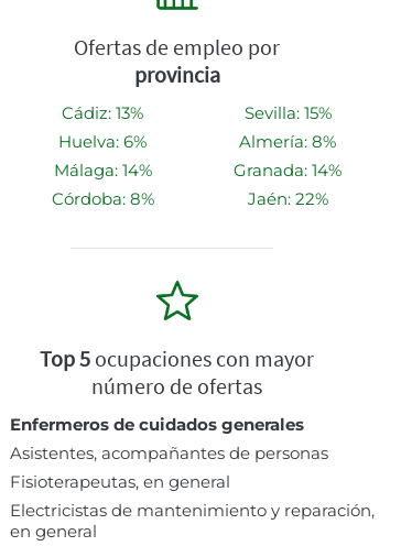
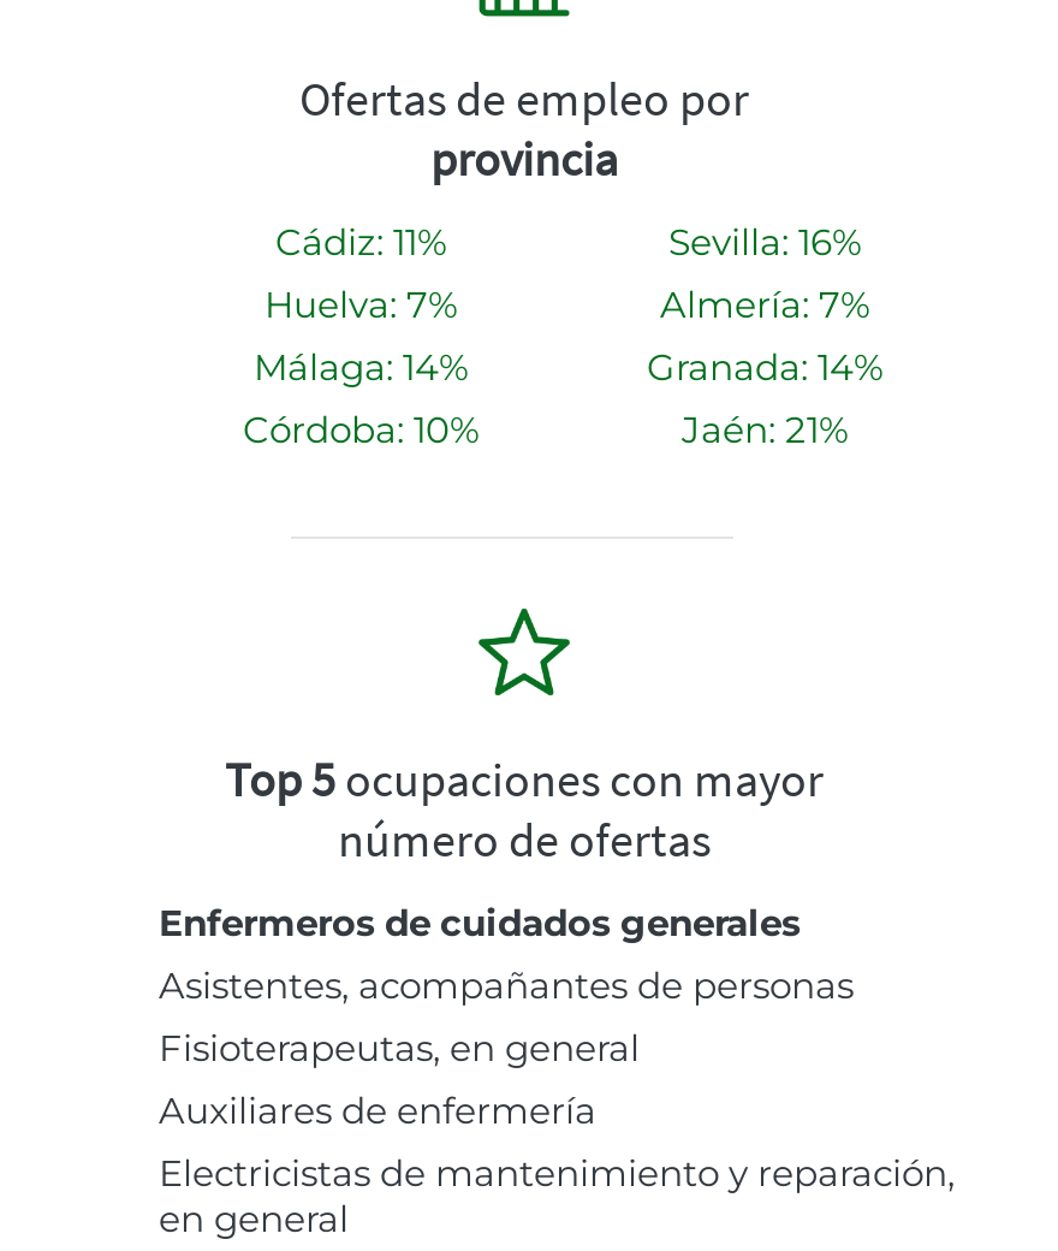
[62,102,143,123] Cádiz: 13% -> [275,218,446,264] Cádiz: 11%
[244,102,331,123] Sevilla: 15% -> [668,218,861,264] Sevilla: 16%
[58,131,147,151] Huelva: 6% -> [264,281,457,326] Huelva: 7%
[239,131,336,151] Almería: 8% -> [660,281,869,326] Almería: 7%
[51,188,154,209] Córdoba: 8% -> [243,406,479,451] Córdoba: 10%
[247,188,328,209] Jaén: 22% -> [682,406,848,451] Jaén: 21%
none -> [159,1086,596,1132] Auxiliares de enfermería

